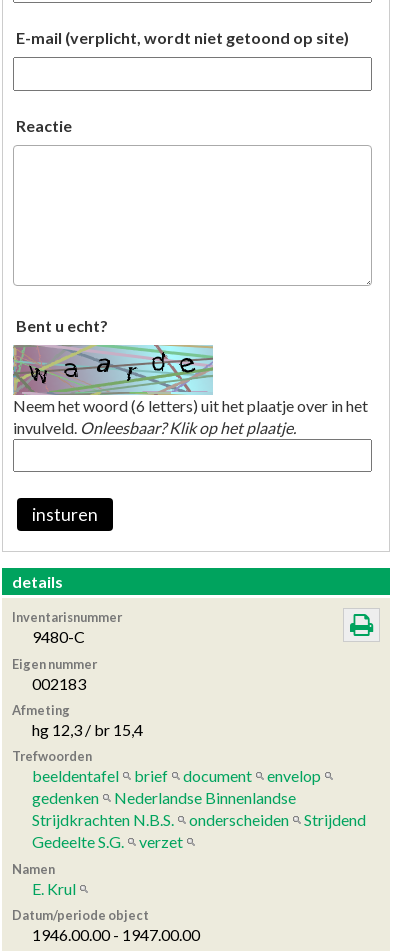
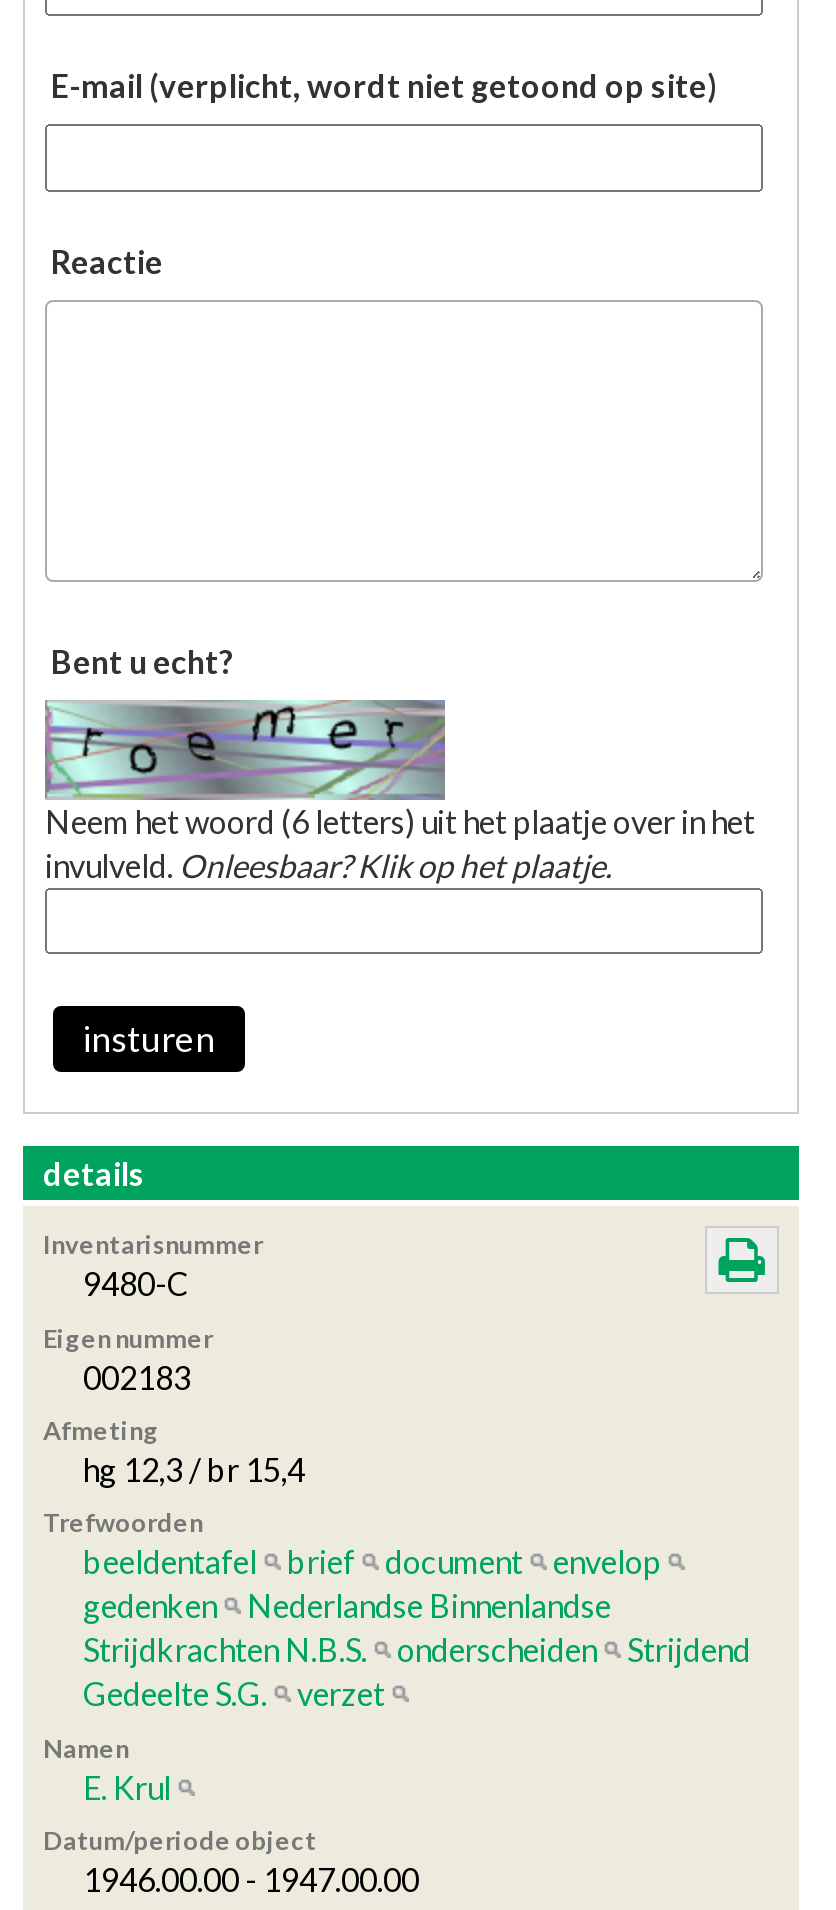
[13,345,213,393] [image] -> [45,700,445,796] [image]

